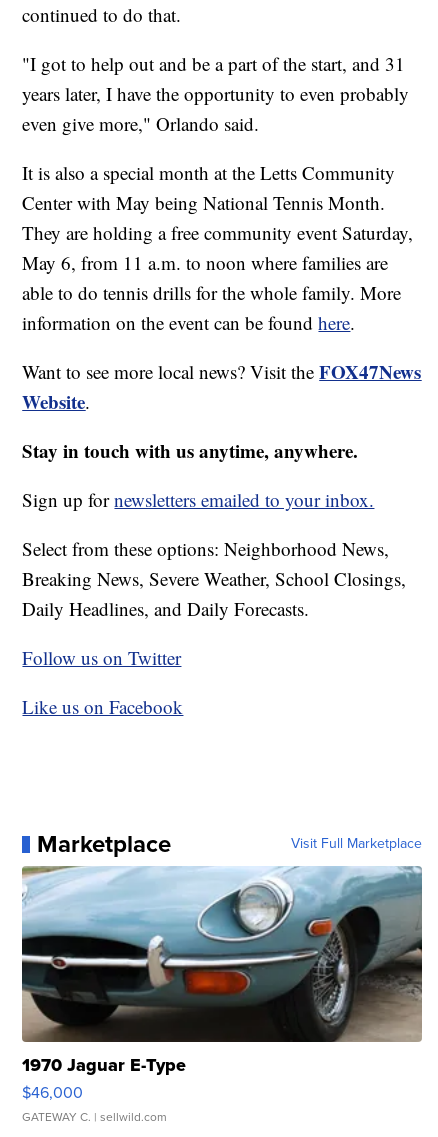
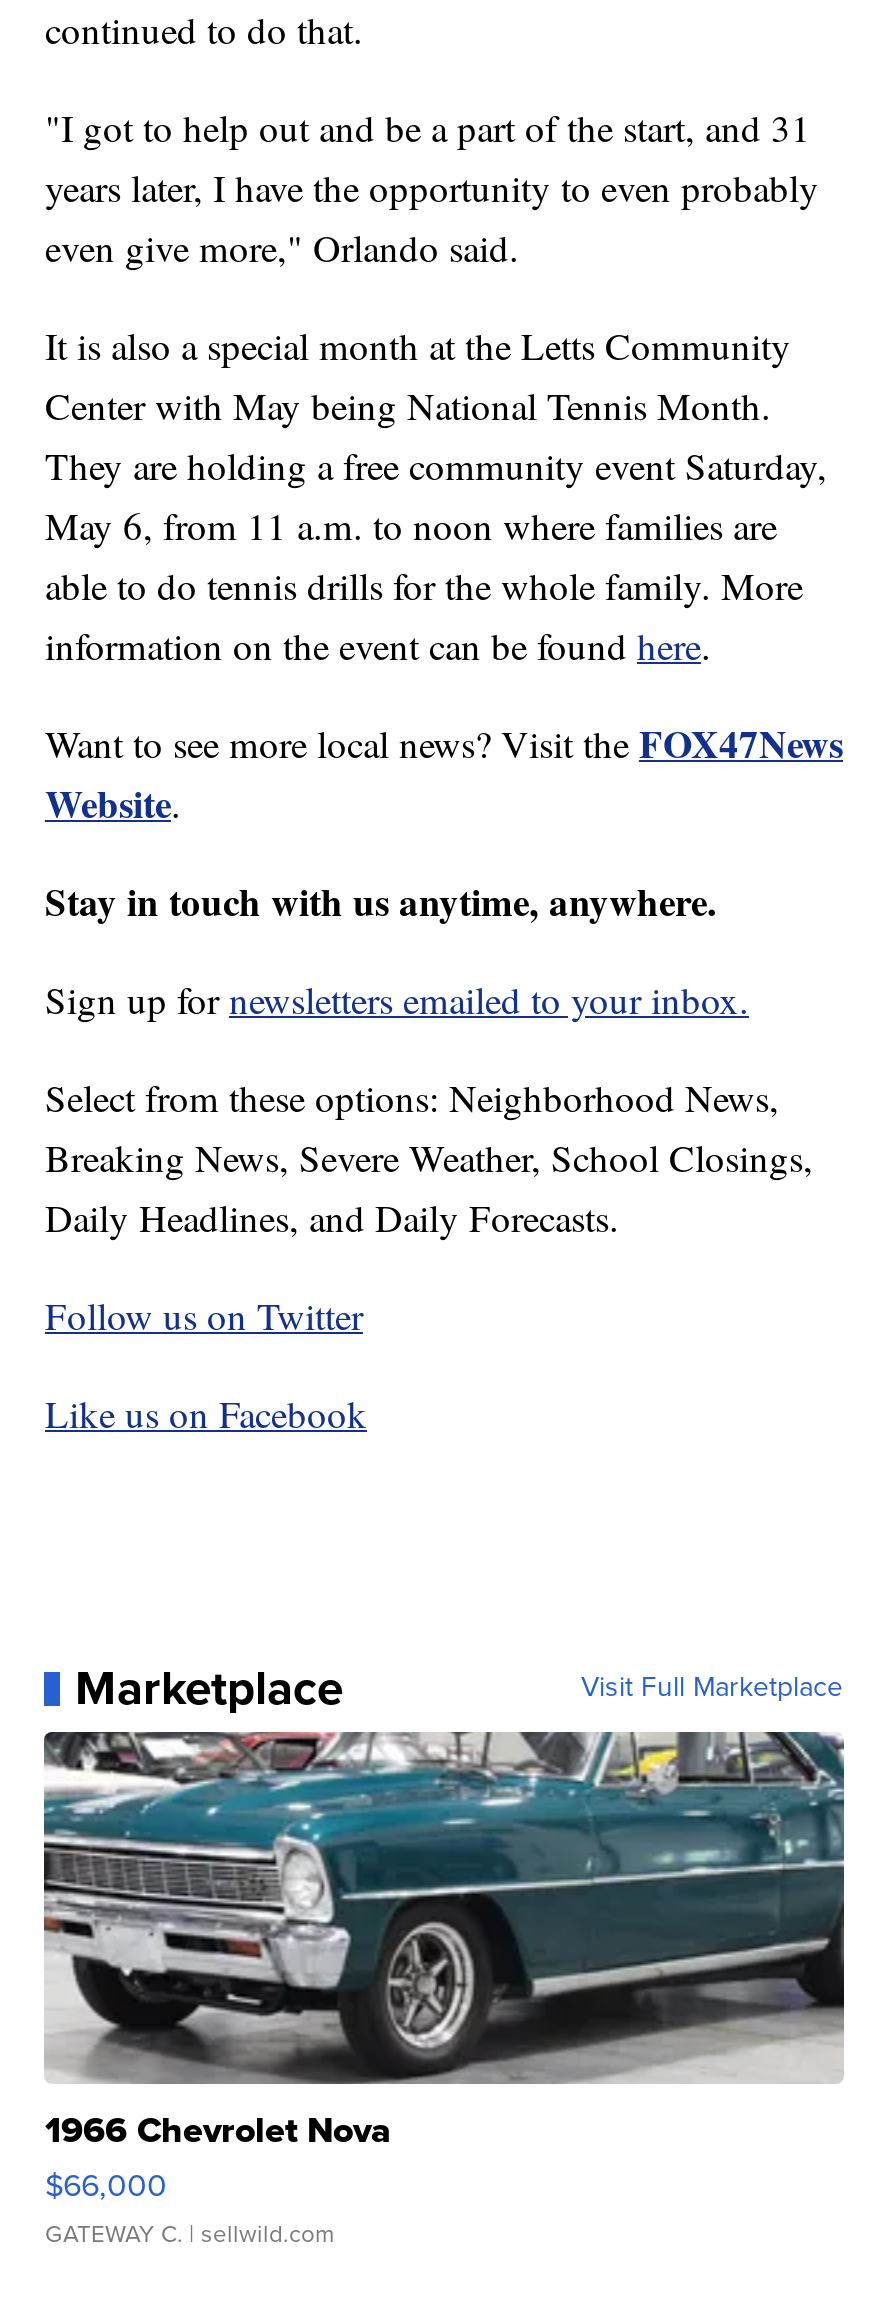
[21,866,422,1104] [image] | 1970 Jaguar E-Type | $46,000 -> [42,1730,844,2209] [image] | 1966 Chevrolet Nova | $66,000

